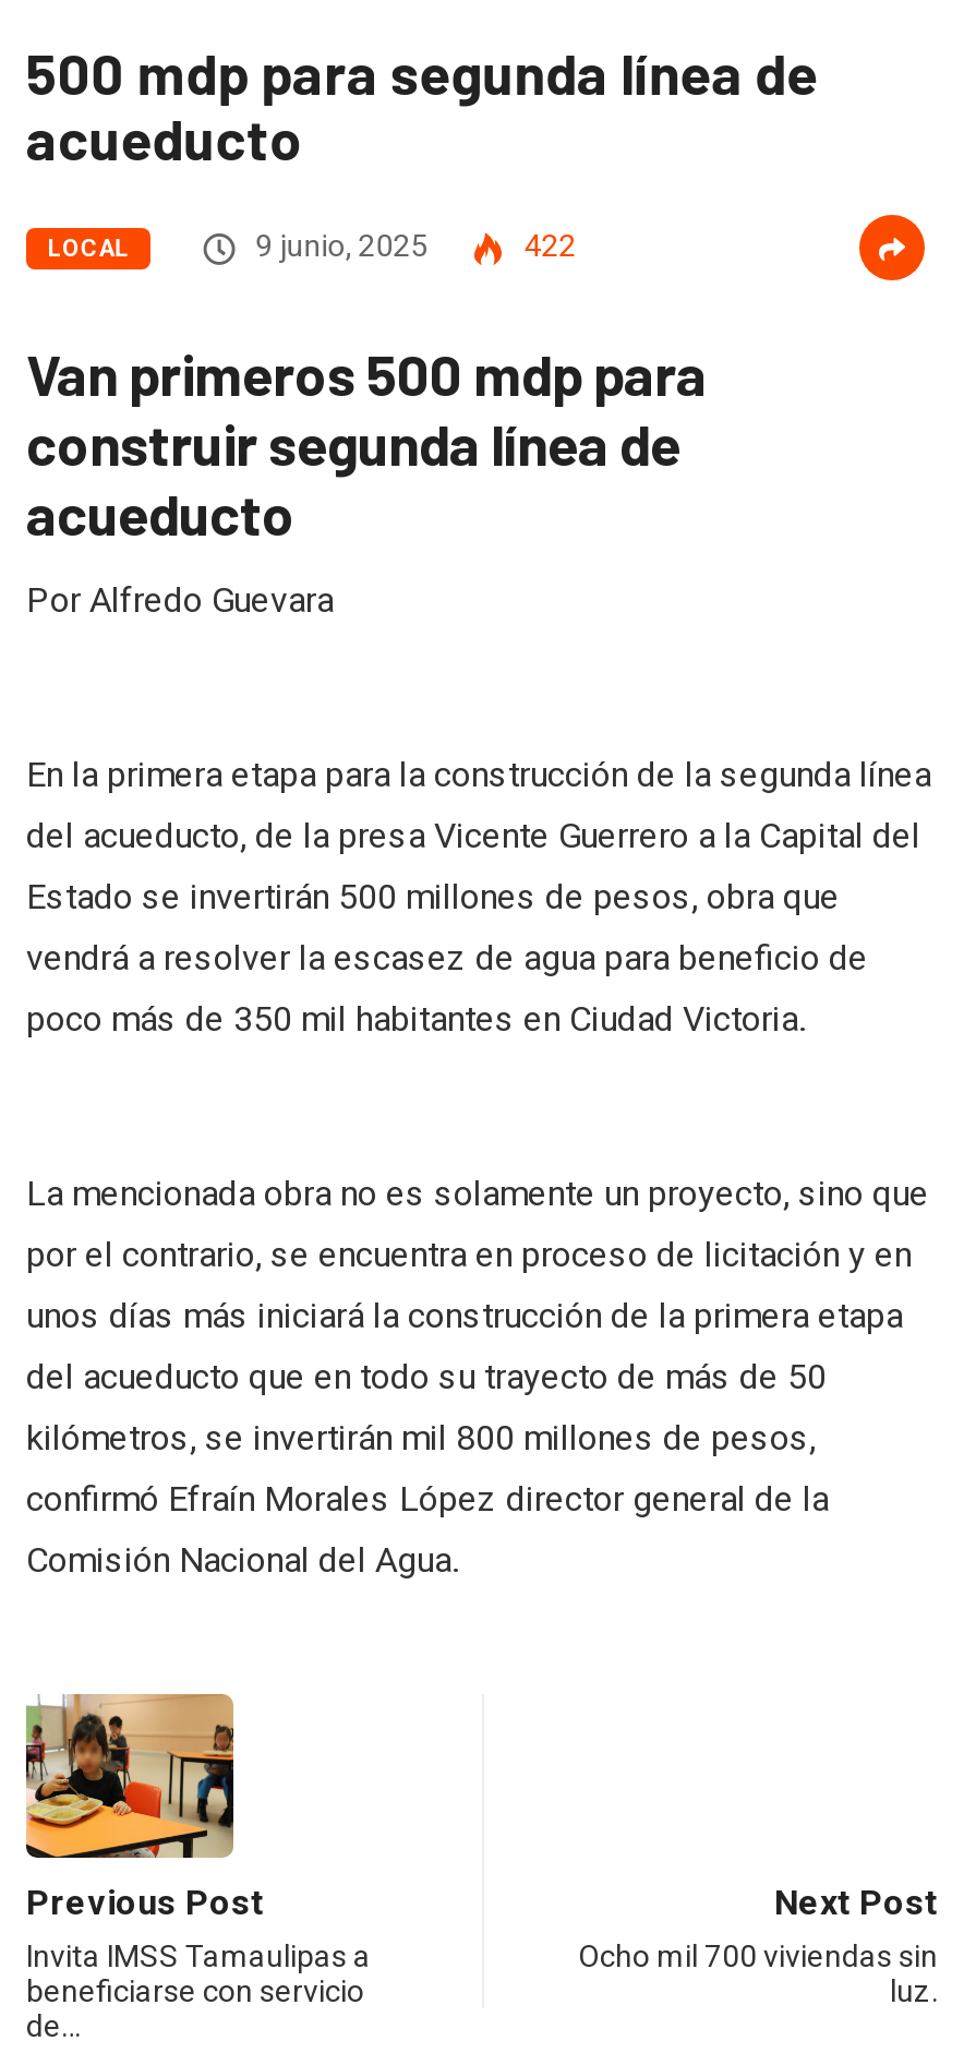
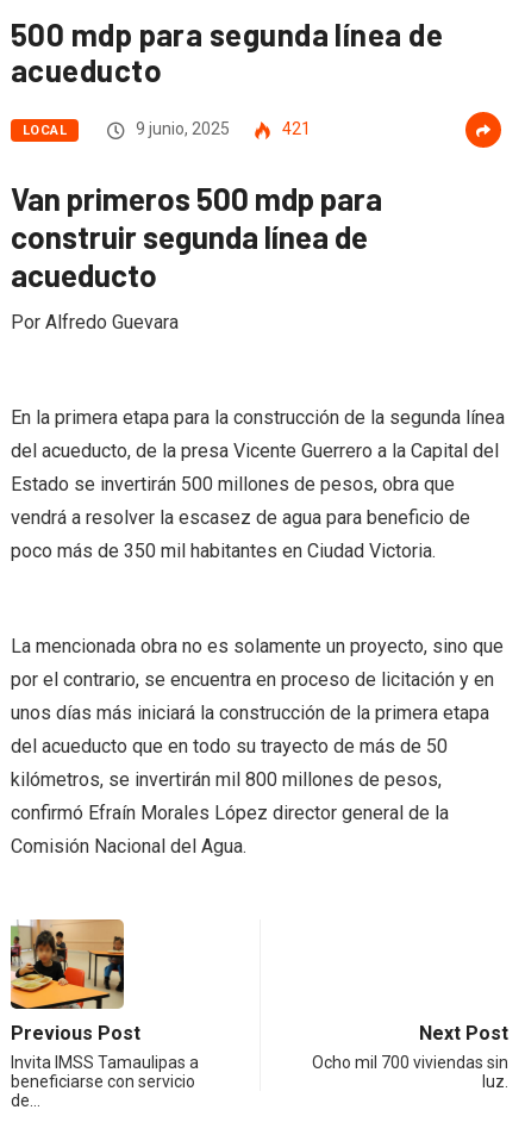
[517,228,576,262] 422 -> [279,119,311,138] 421

